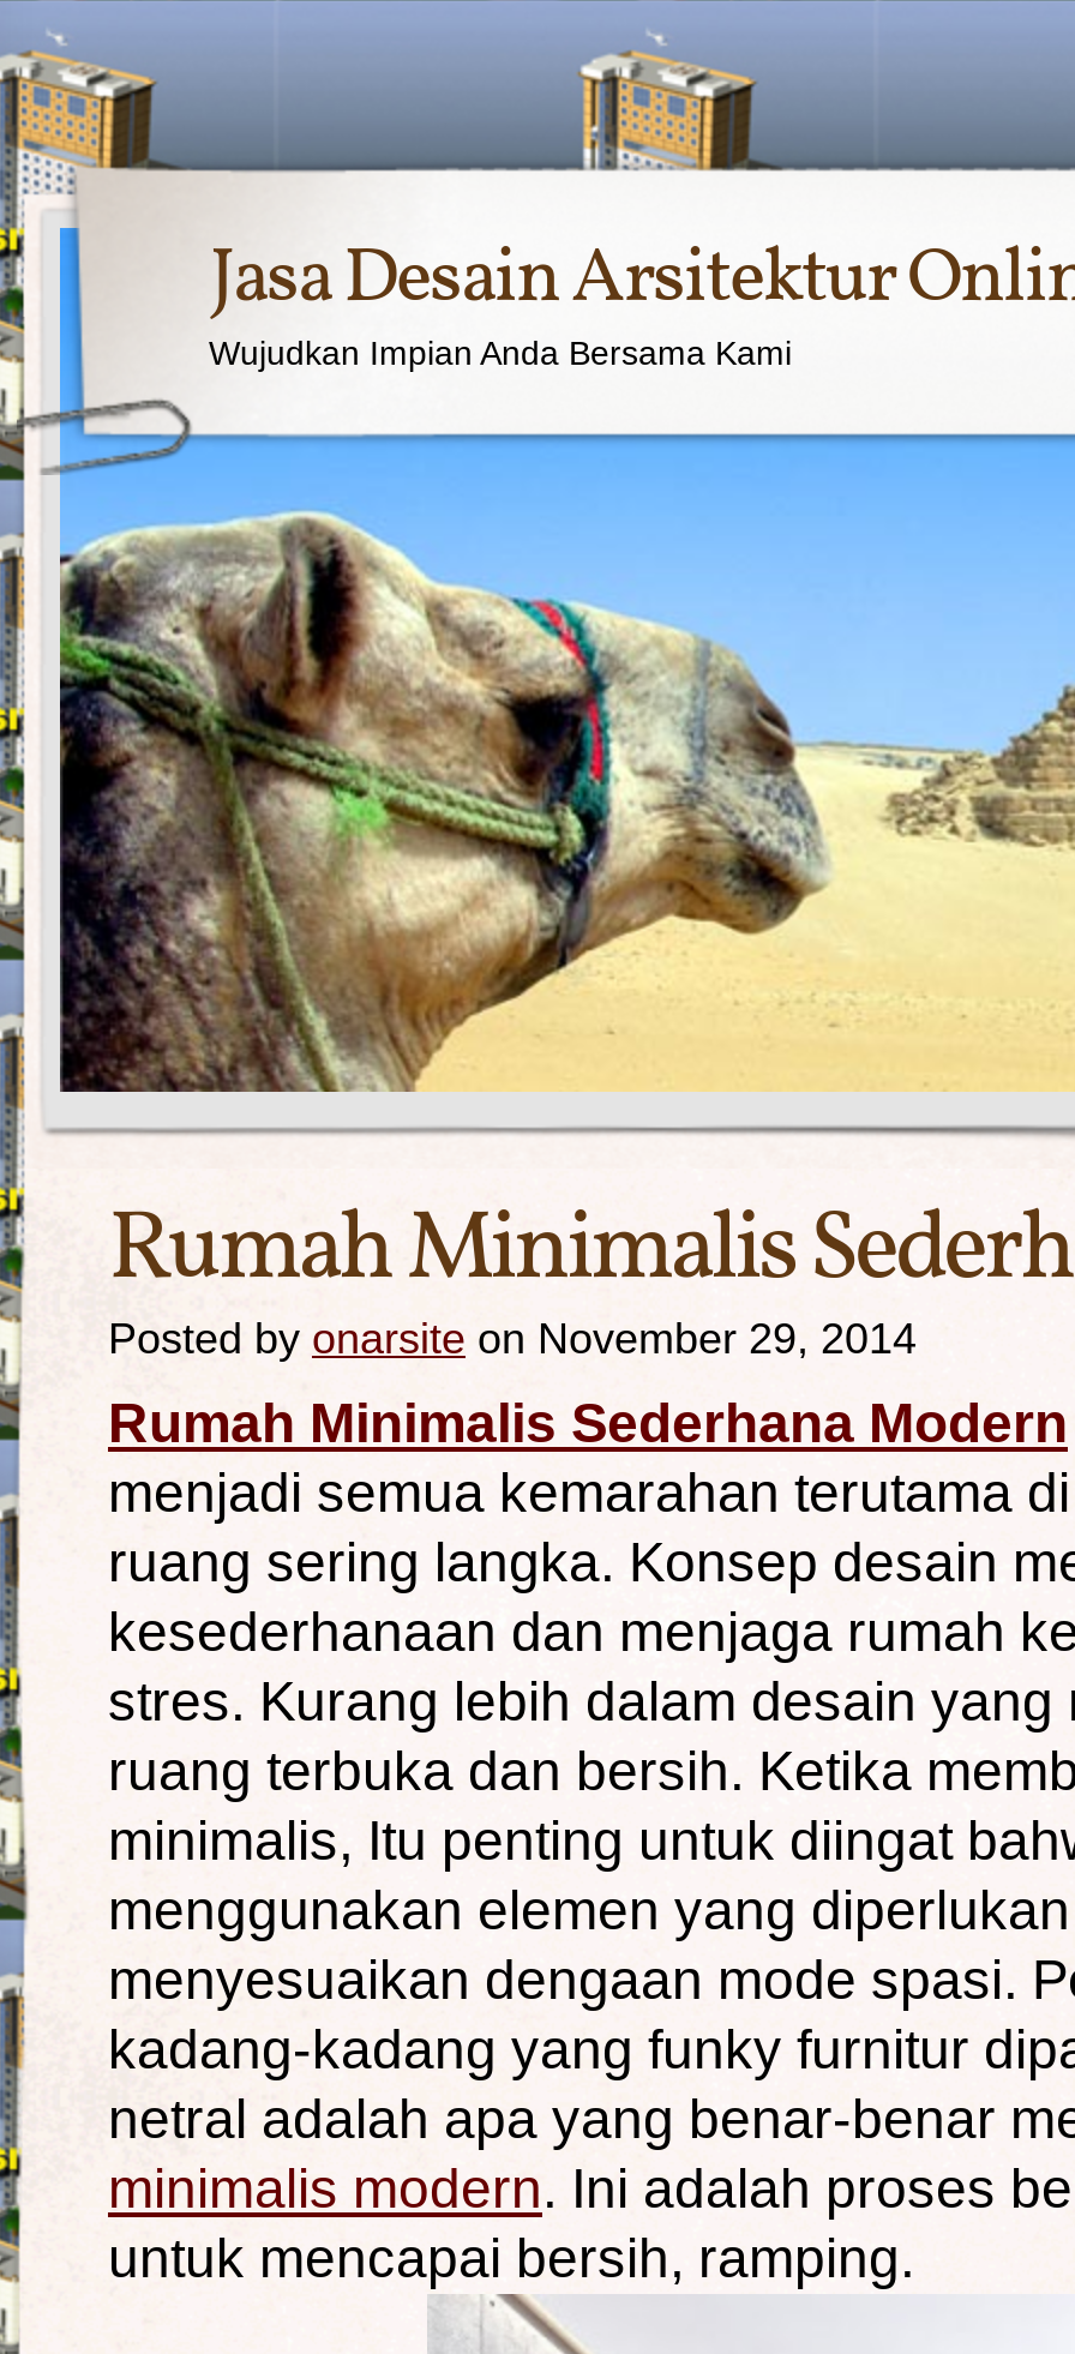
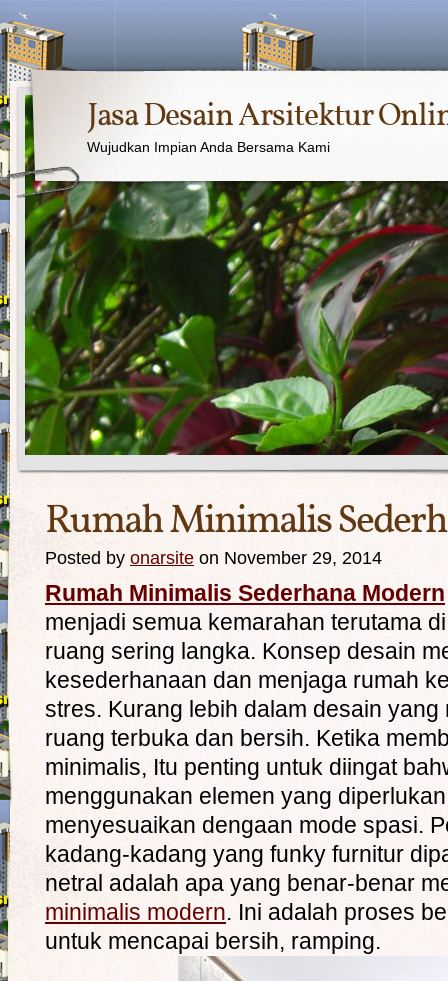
[58,226,1068,1094] [image] -> [24,94,445,456] [image]

